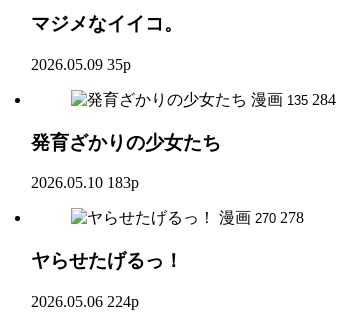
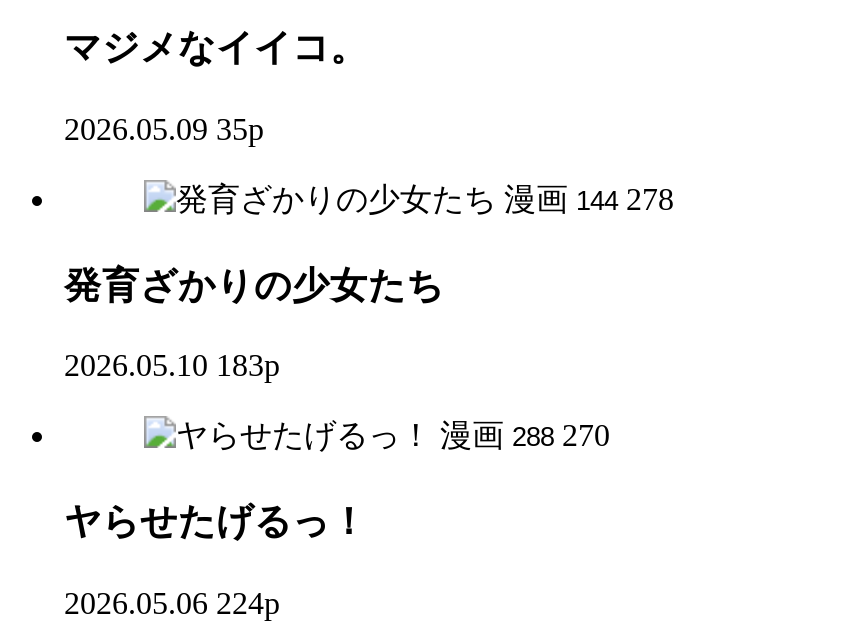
[251,91,336,108] 漫画 135 284 -> [504,182,674,216] 漫画 144 278
[219,209,304,226] 漫画 270 278 -> [440,418,610,452] 漫画 288 270

